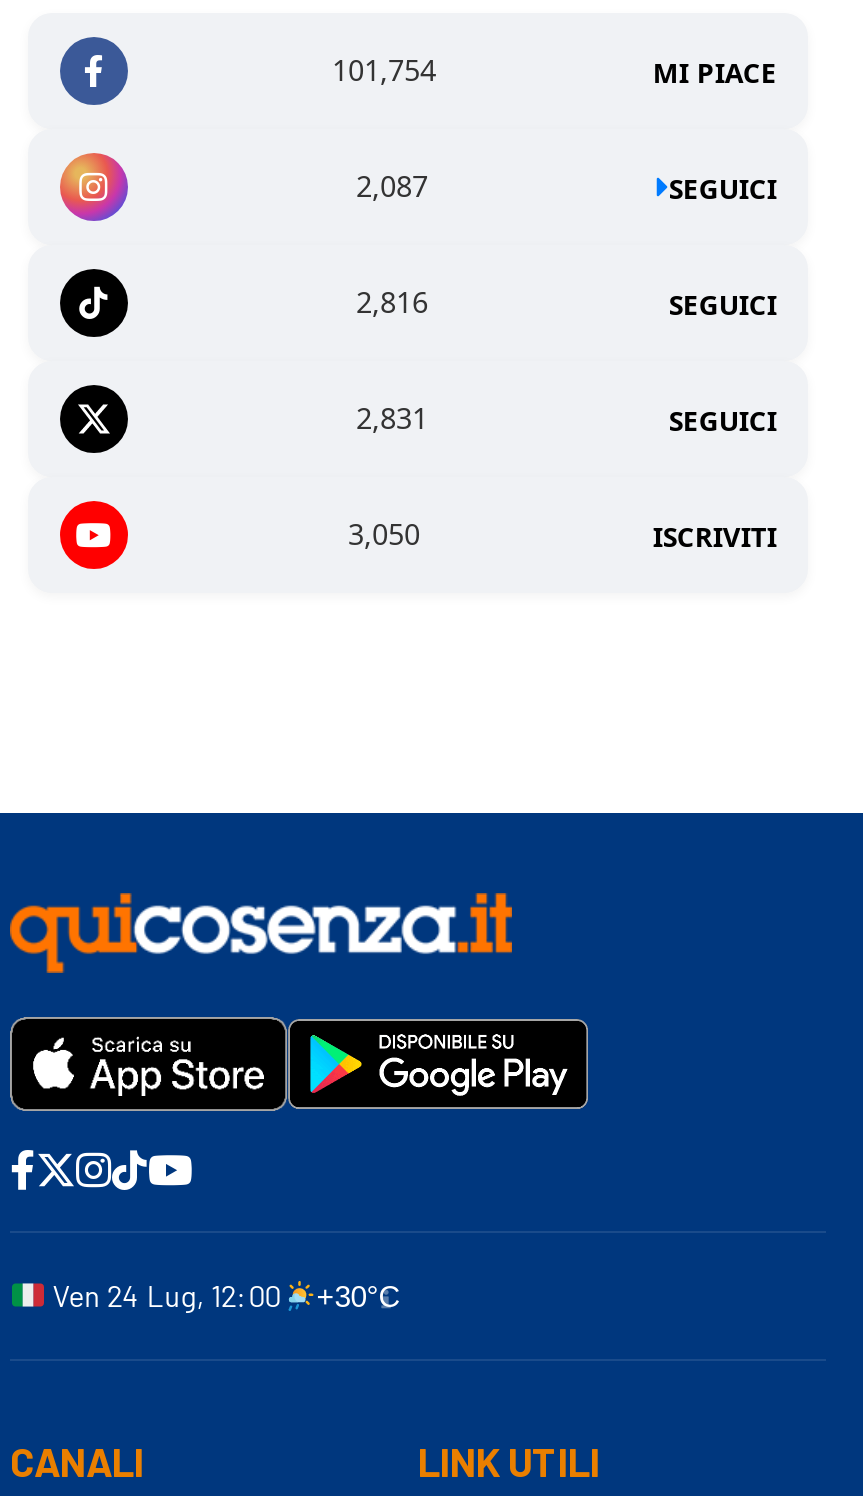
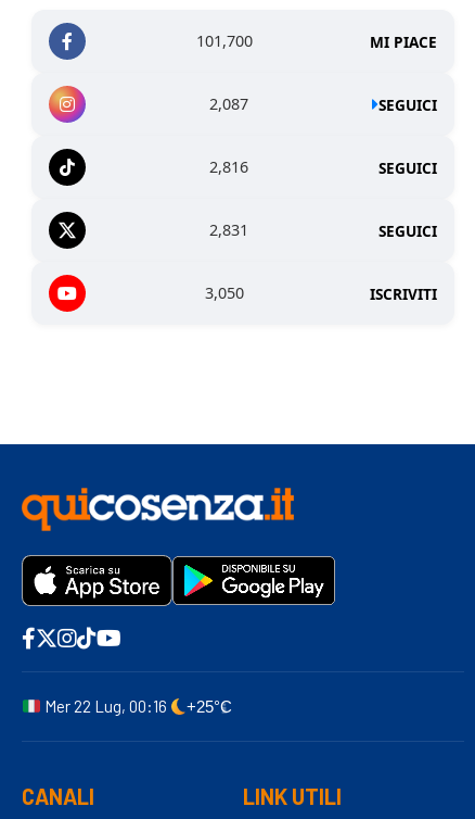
[332,52,436,90] 101,754 -> [196,31,253,51] 101,700
[52,1278,400,1314] Ven 24 Lug, 12:00 | +30°C -> [45,697,232,716] Mer 22 Lug, 00:16 | +25°C

